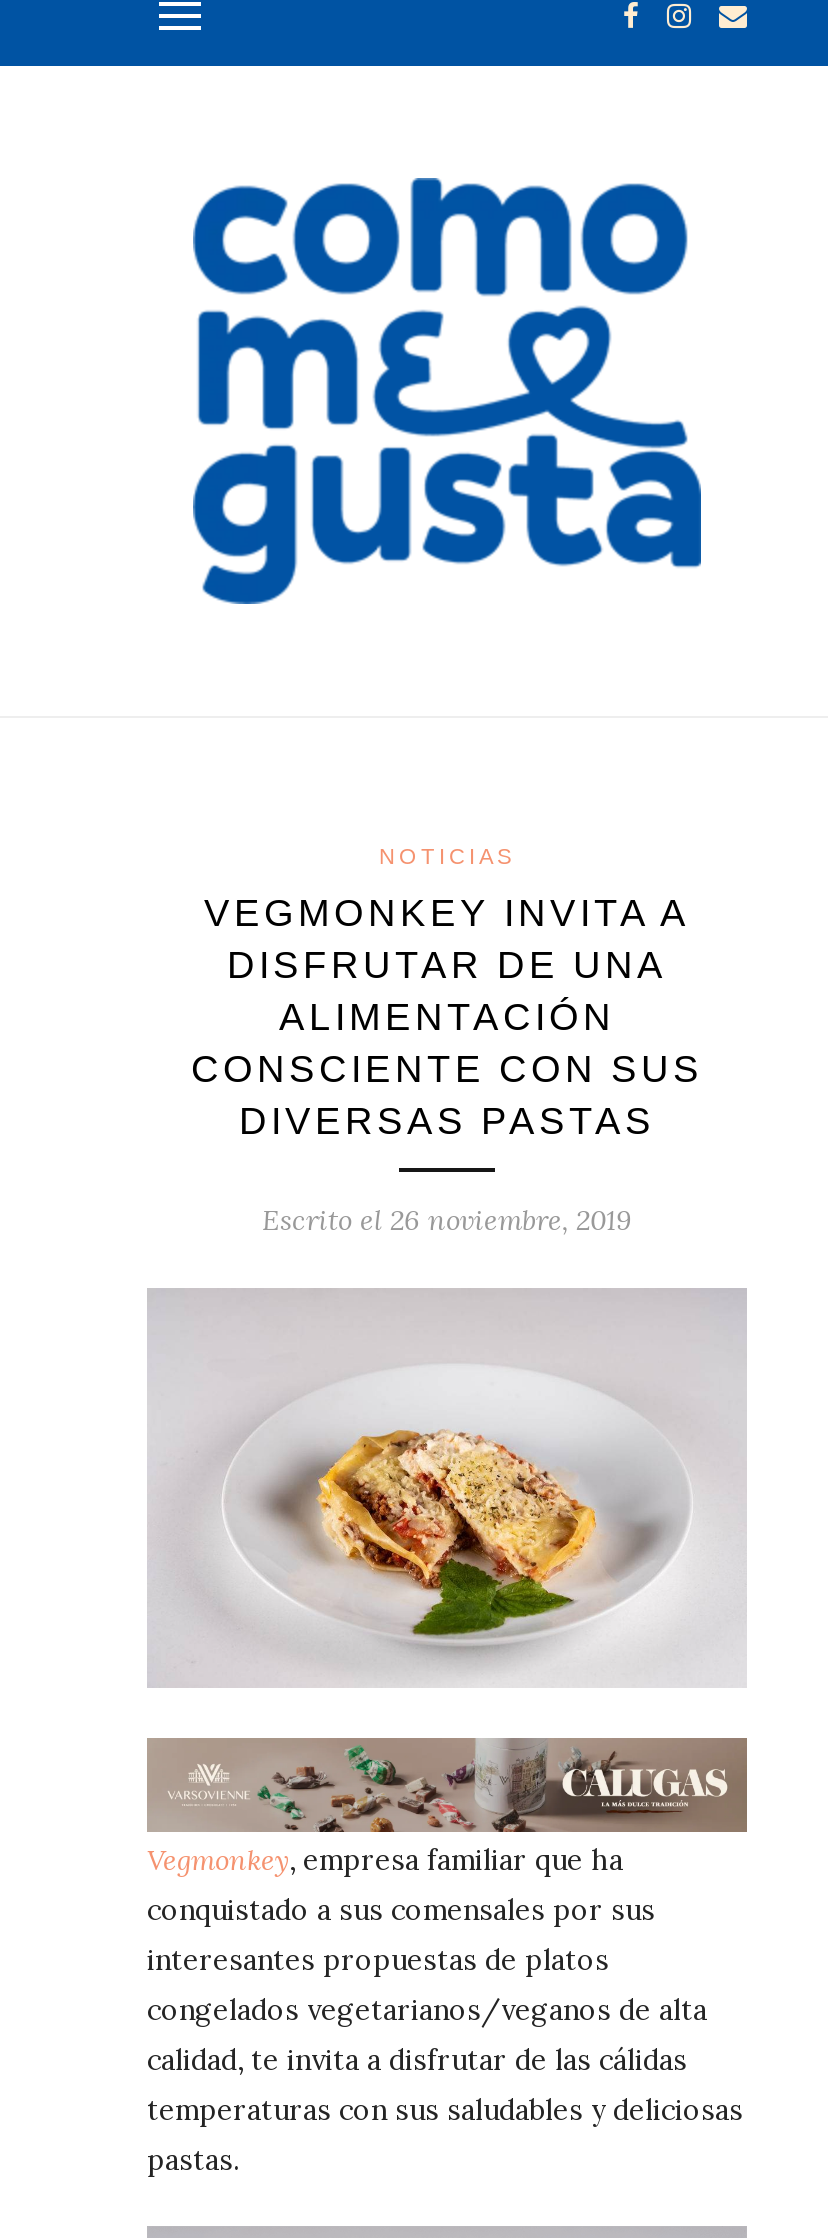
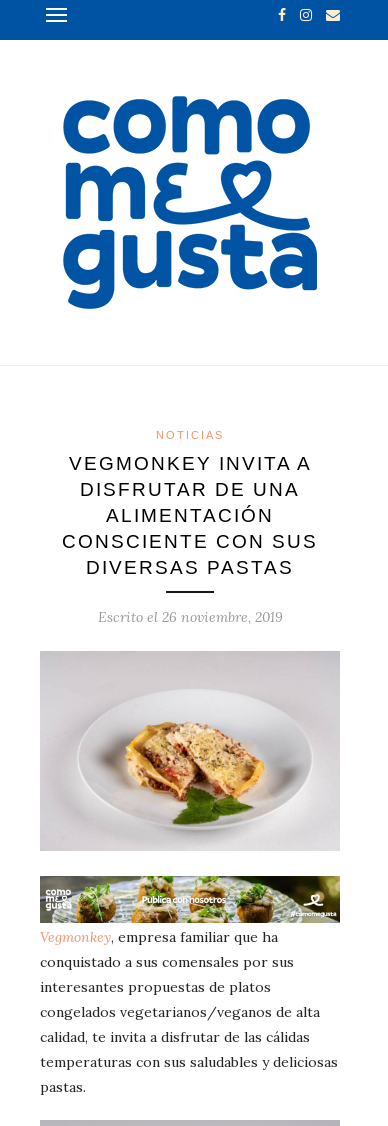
[149,1738,749,1834] [image] -> [40,875,341,924] [image]

